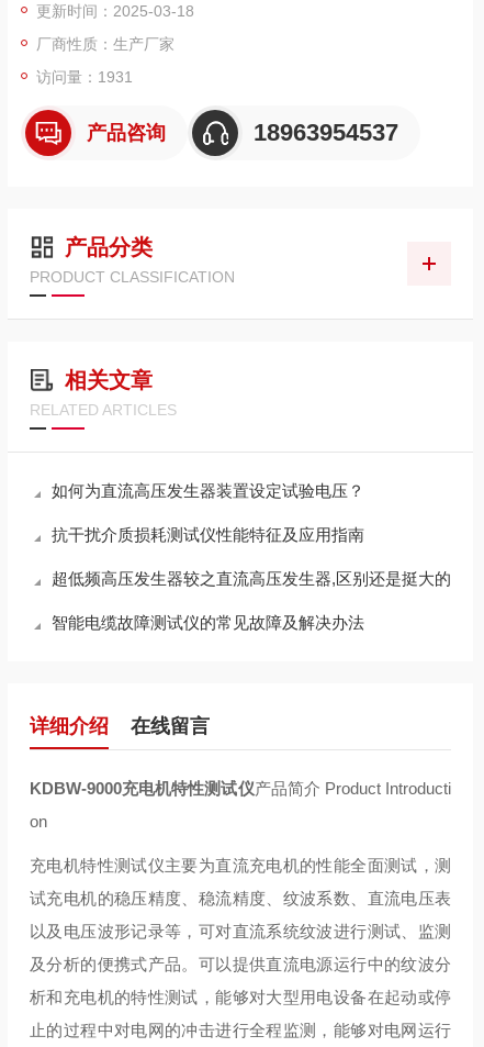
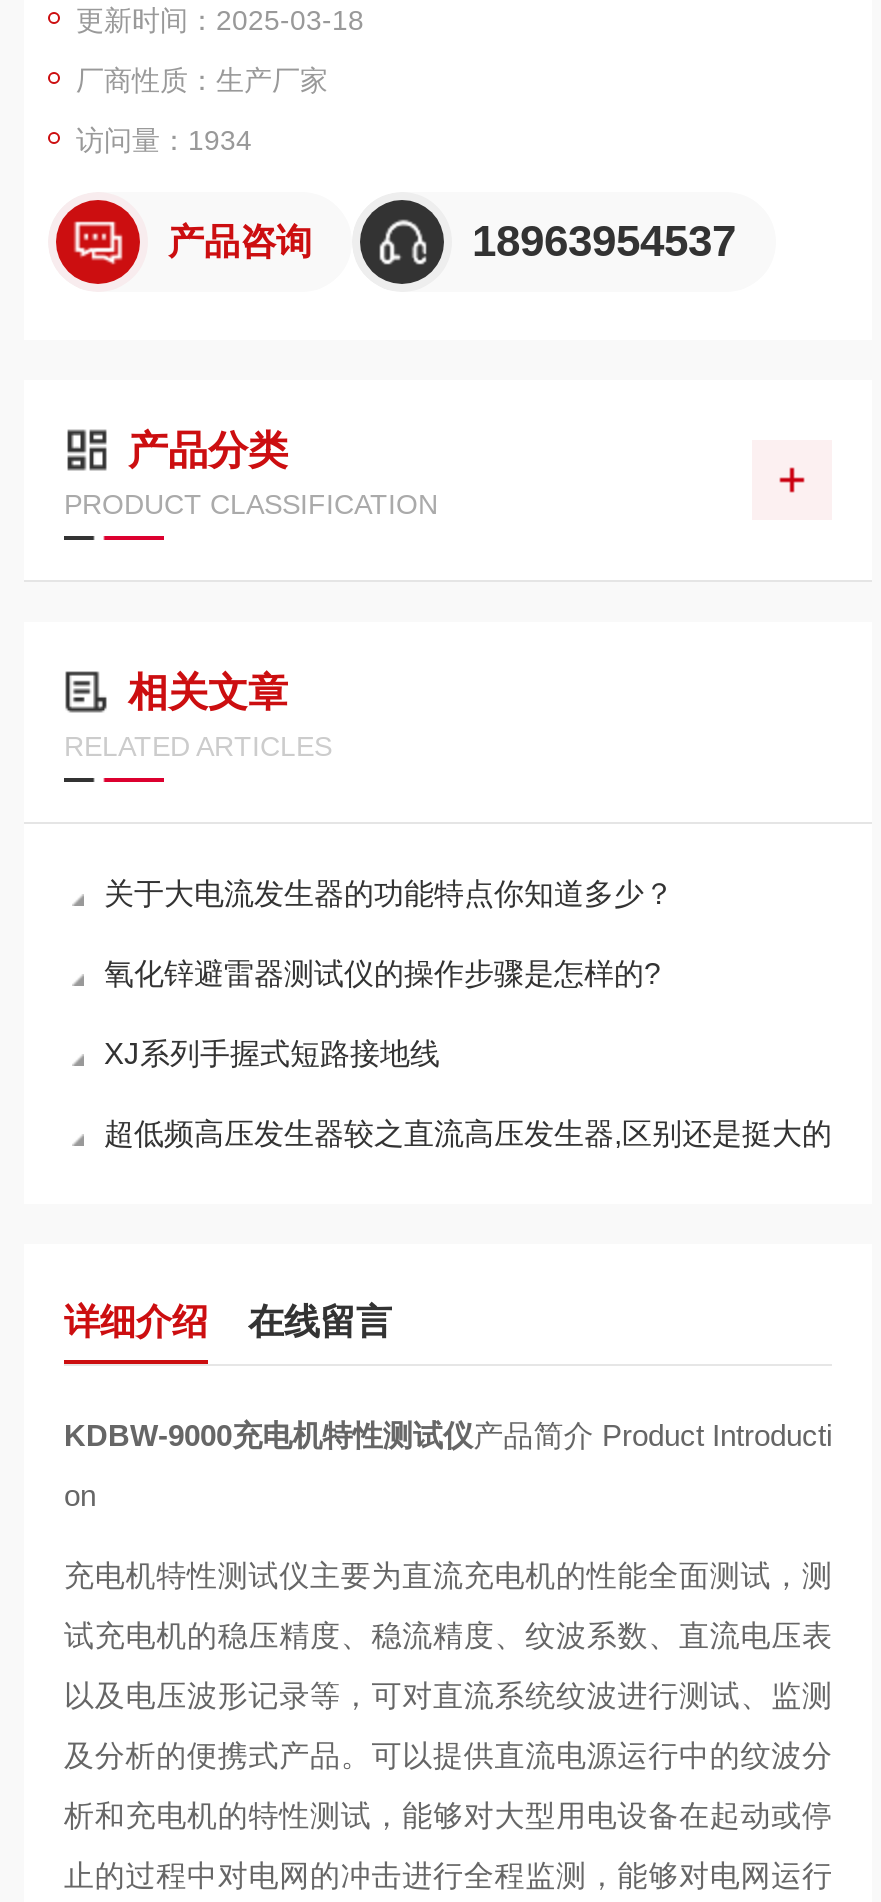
[36,68,133,86] 访问量：1931 -> [76,124,252,156] 访问量：1934
[52,481,364,544] 如何为直流高压发生器装置设定试验电压？ | 抗干扰介质损耗测试仪性能特征及应用指南 -> [104,876,674,1070] 关于大电流发生器的功能特点你知道多少？ | 氧化锌避雷器测试仪的操作步骤是怎样的? | XJ系列手握式短路接地线
moved [52,569,451,588] -> [104,1116,832,1150]: 超低频高压发生器较之直流高压发生器,区别还是挺大的
[52,613,364,632] 智能电缆故障测试仪的常见故障及解决办法 -> none

